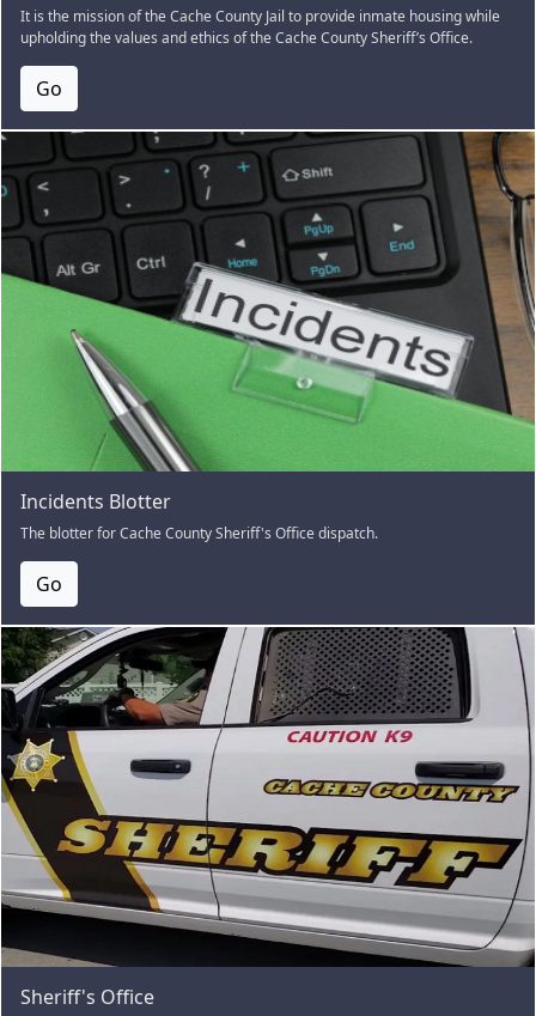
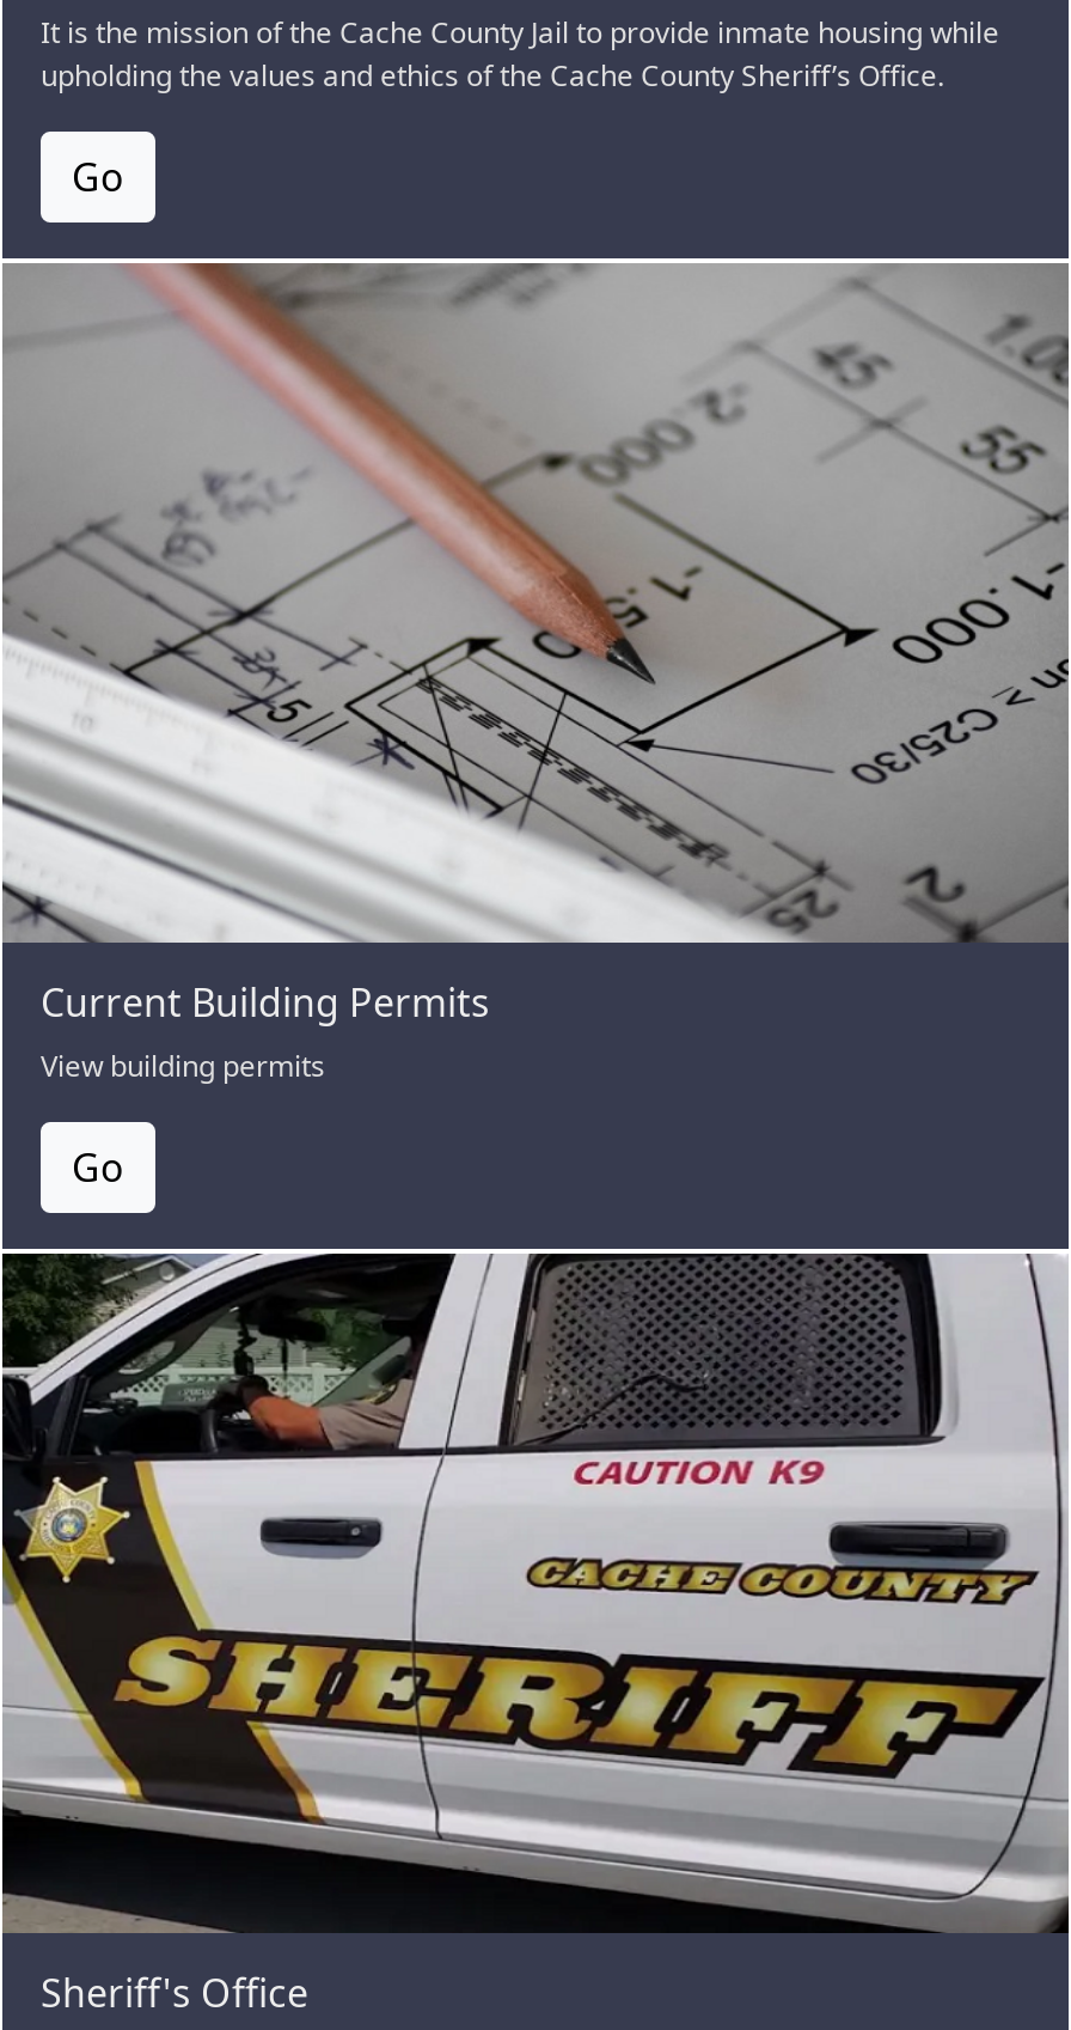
[4,132,532,543] [image] | Incidents Blotter | The blotter for Cache County Sheriff's Office dispatch. -> [7,261,1064,1085] [image] | Current Building Permits | View building permits

